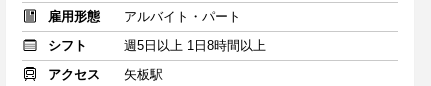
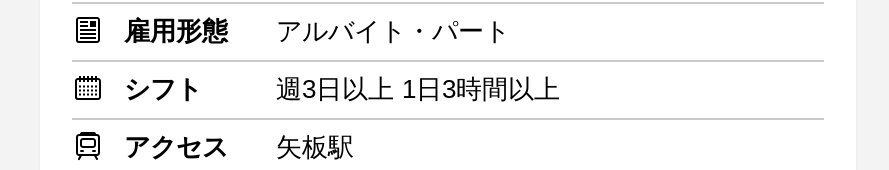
[124,38,266,53] 週5日以上 1日8時間以上 -> [276,74,560,104] 週3日以上 1日3時間以上

